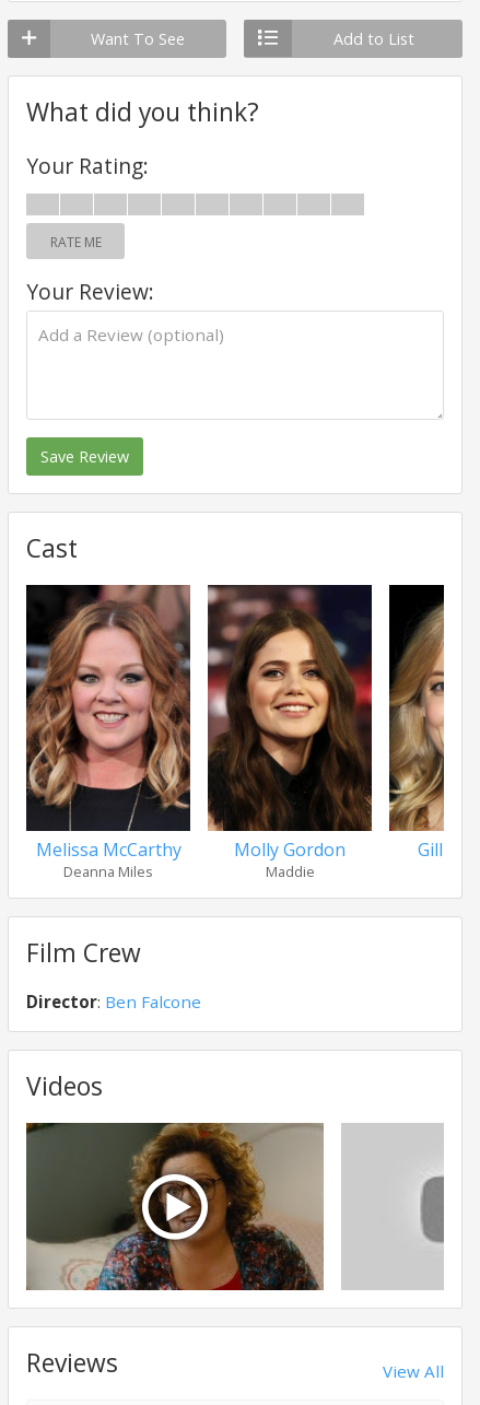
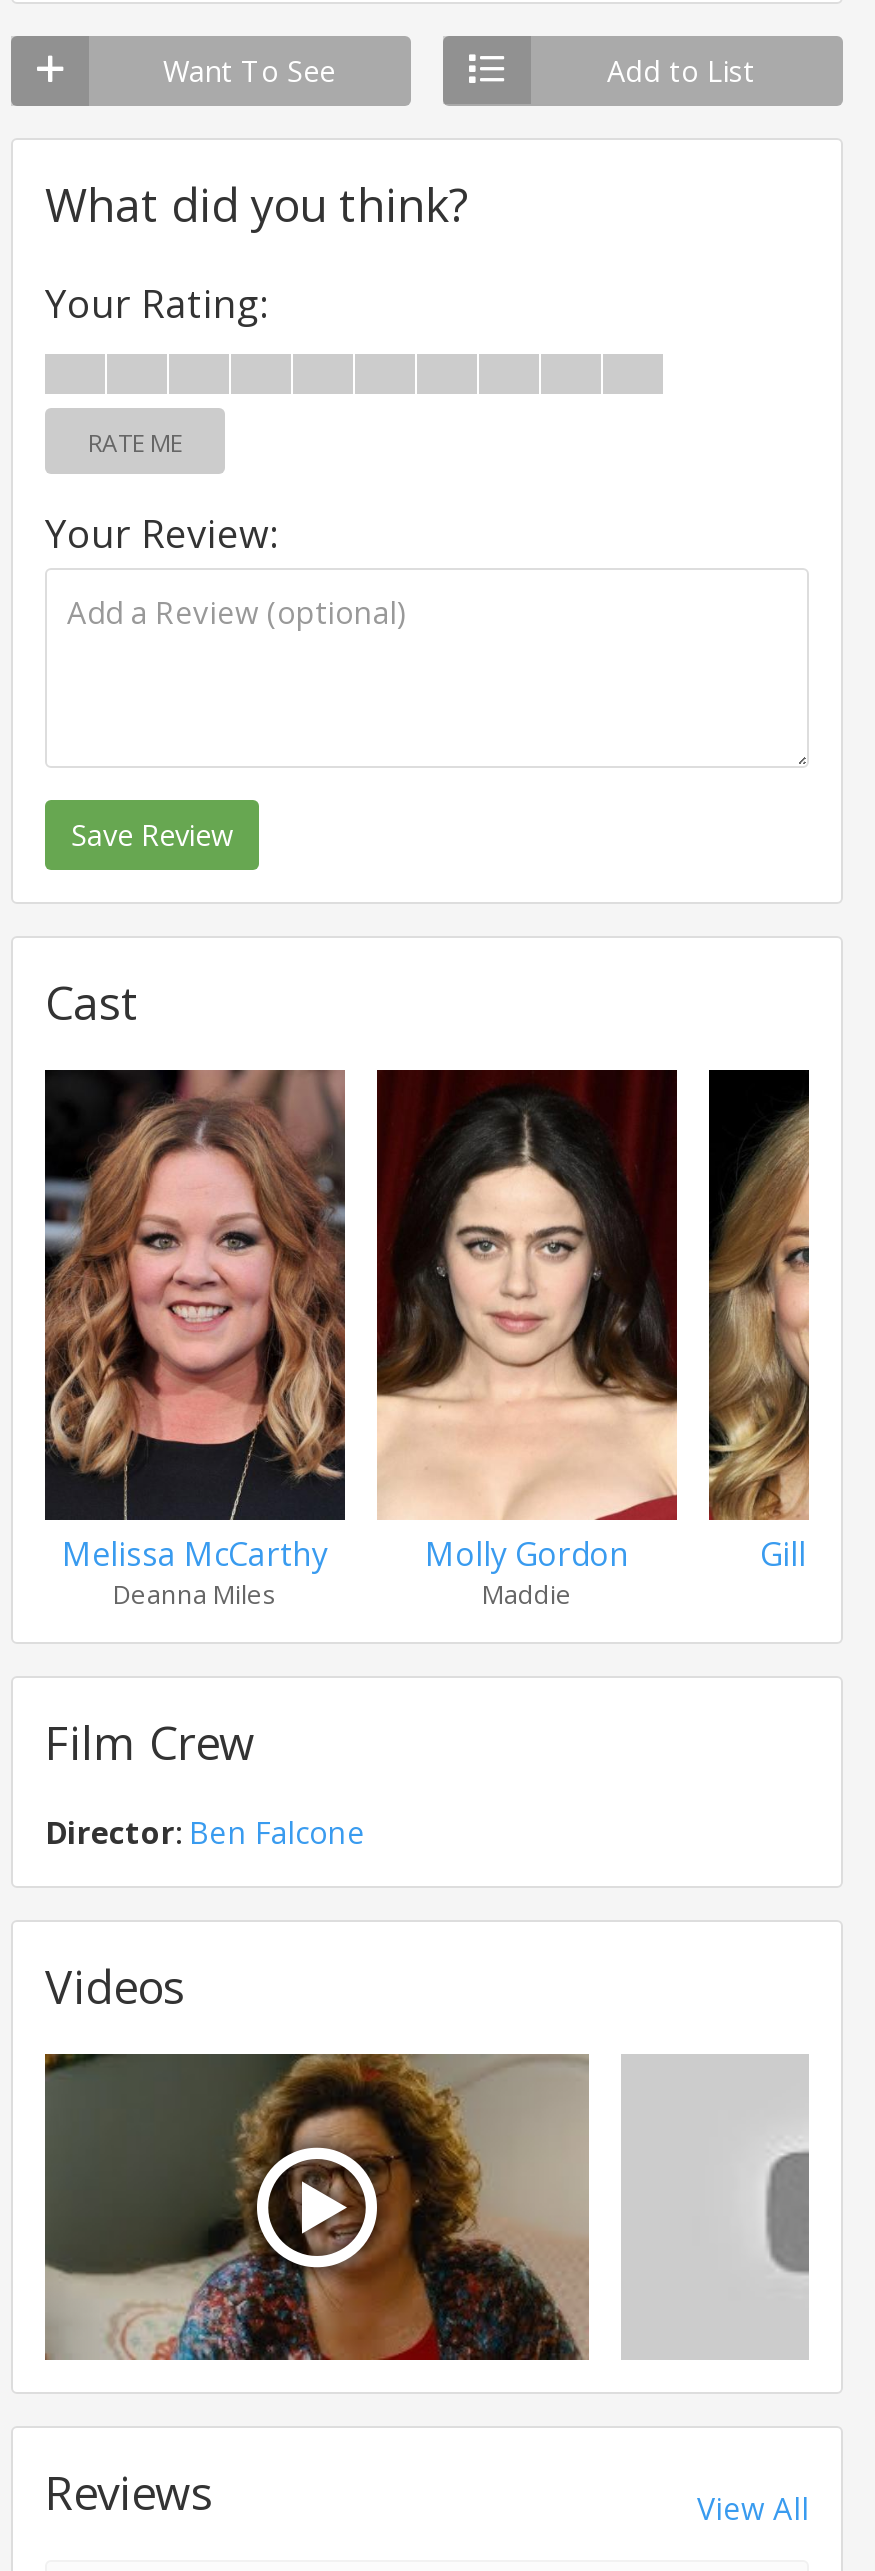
[207,585,373,832] [image] -> [375,1070,679,1522] [image]

